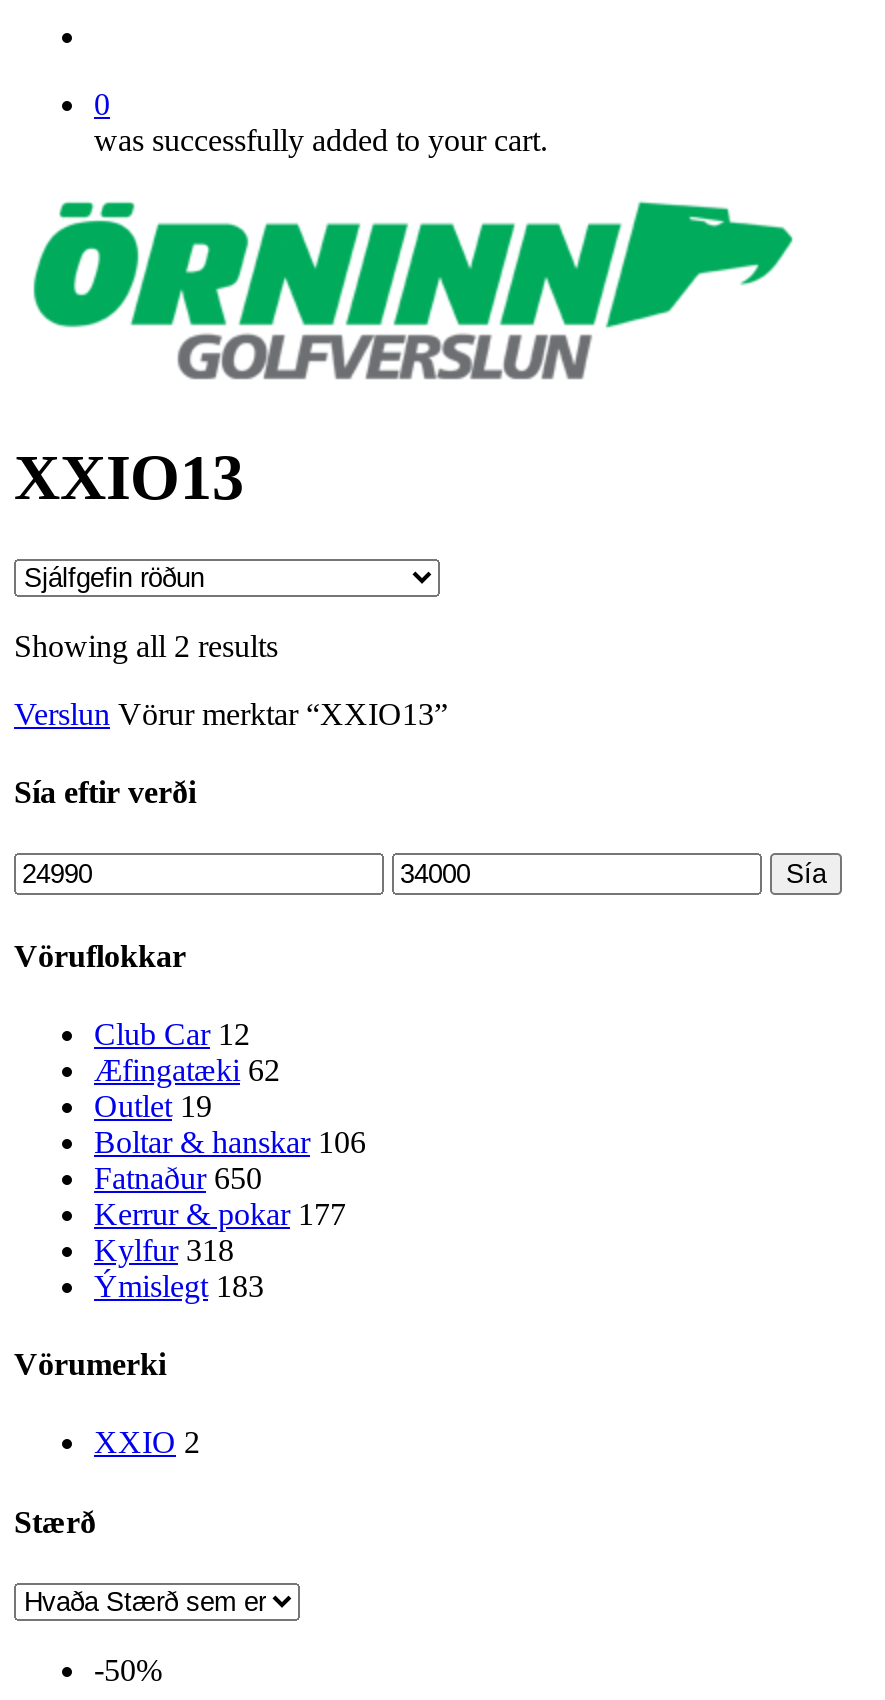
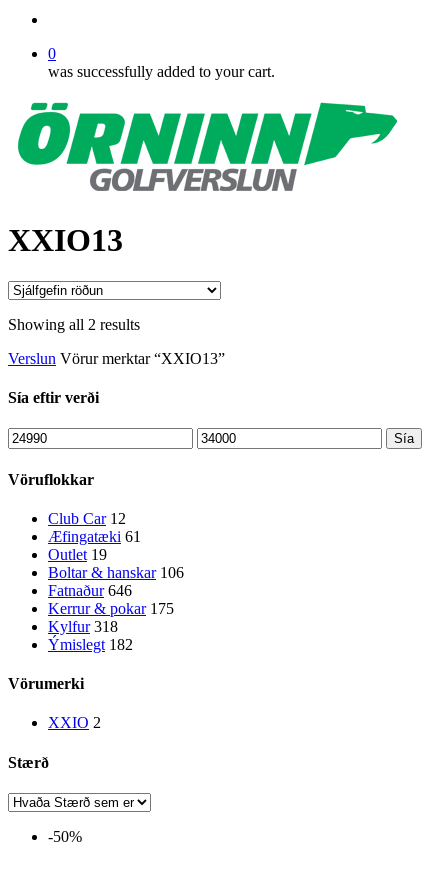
[94,1053,280,1087] Æfingatæki 62 -> [48,528,141,545] Æfingatæki 61
[94,1161,262,1195] Fatnaður 650 -> [48,582,132,599] Fatnaður 646
[94,1197,346,1231] Kerrur & pokar 177 -> [48,600,174,617] Kerrur & pokar 175
[94,1269,264,1303] Ýmislegt 183 -> [48,636,133,653] Ýmislegt 182

